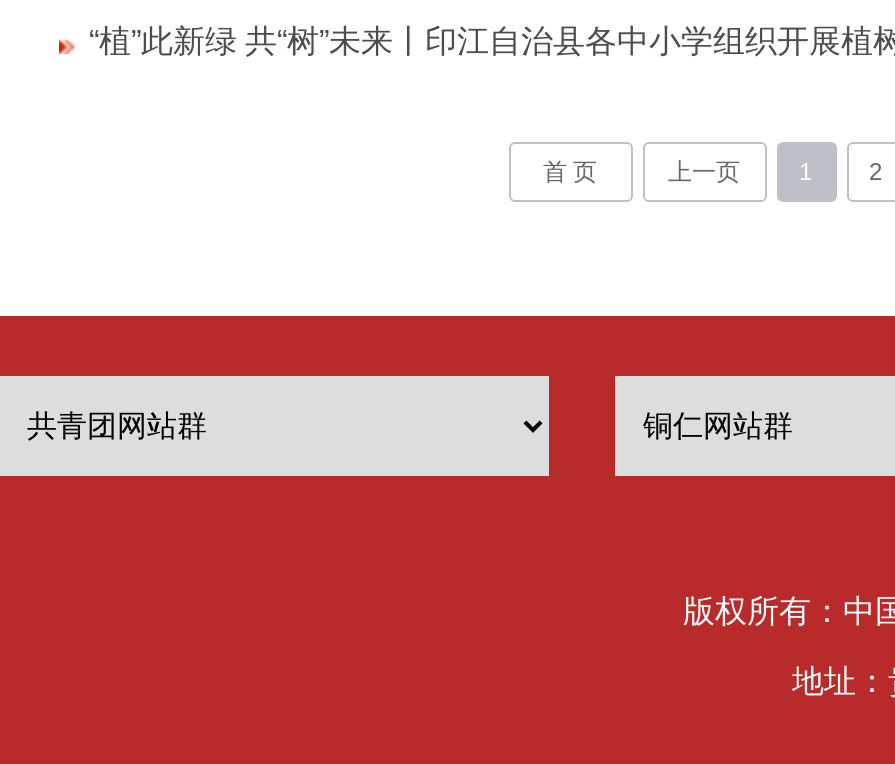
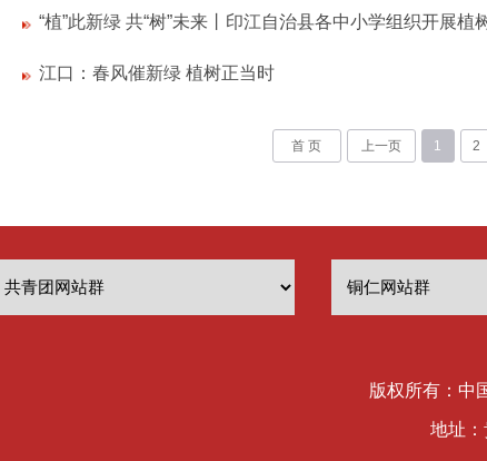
none -> [39,63,275,82] 江口：春风催新绿 植树正当时

